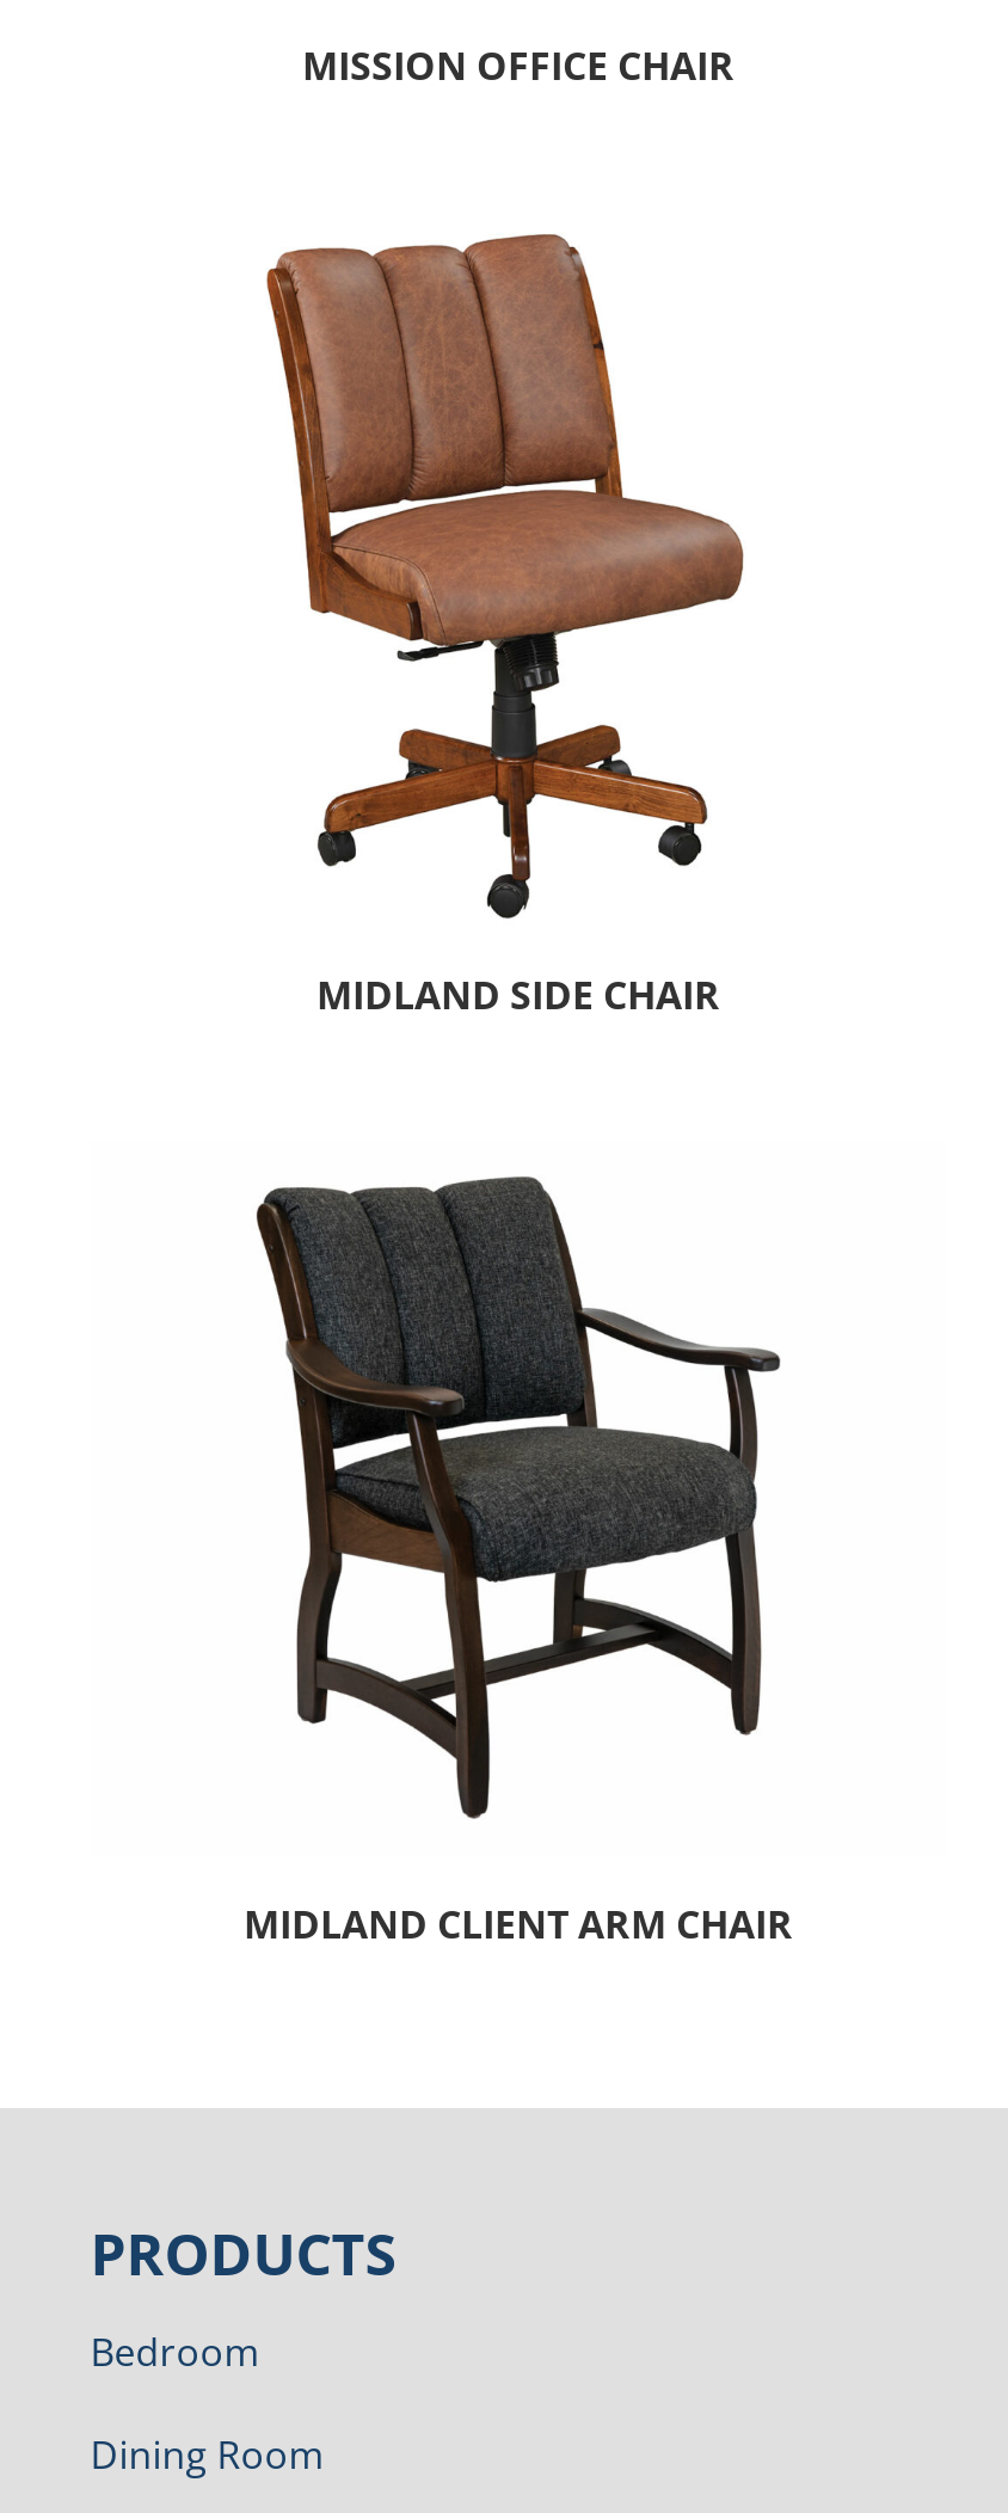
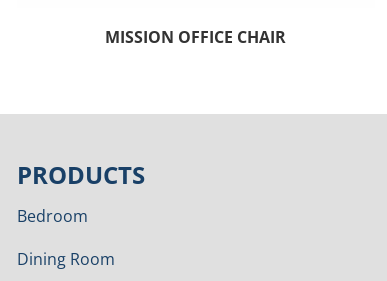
[265,232,745,1021] [image] | MIDLAND SIDE CHAIR -> none
[244,1175,793,1950] [image] | MIDLAND CLIENT ARM CHAIR -> none

